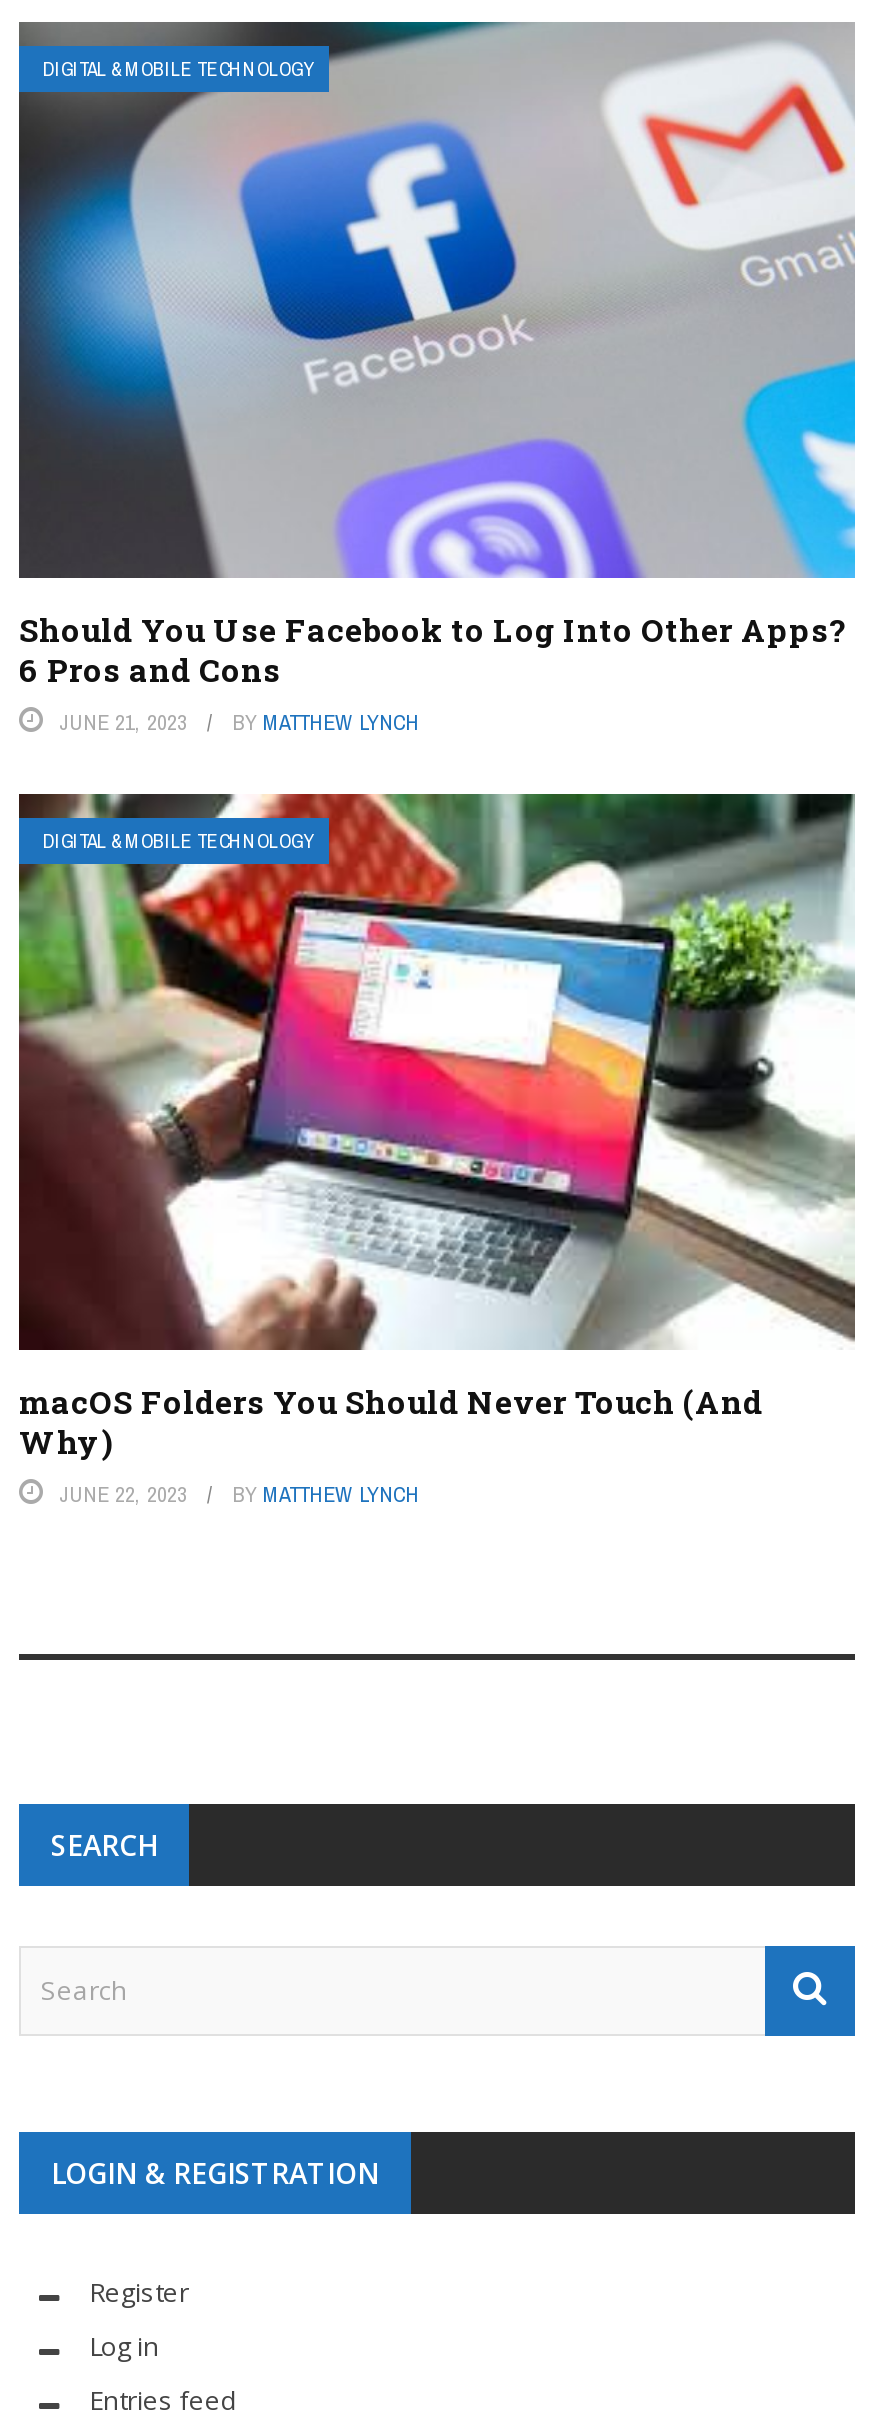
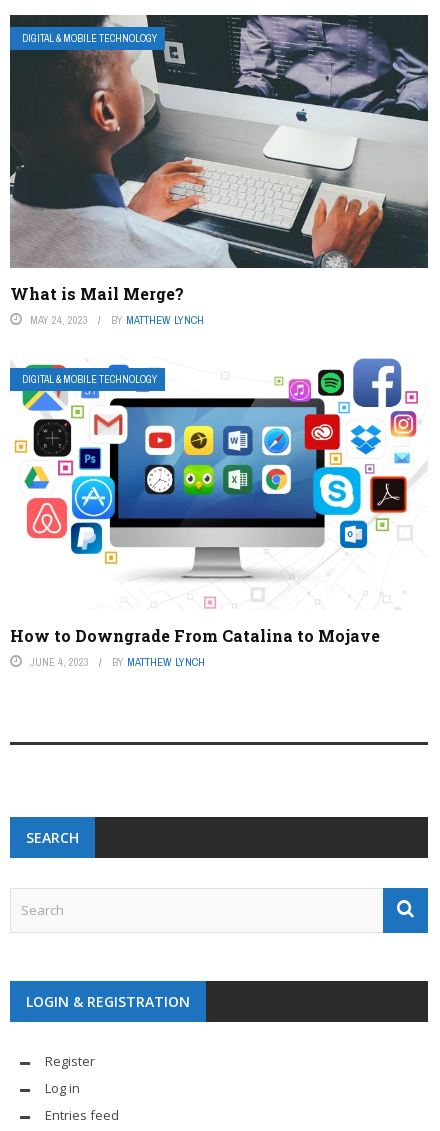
[19,19,857,737] [image] | Should You Use Facebook to Log Into Other Apps? | 6 Pros and Cons | JUNE 21, 2023 -> [10,14,429,327] [image] | What is Mail Merge? | MAY 24, 2023
[17,791,857,1507] [image] | macOS Folders You Should Never Touch (And | Why) | JUNE 22, 2023 -> [10,355,428,669] [image] | How to Downgrade From Catalina to Mojave | JUNE 4, 2023

